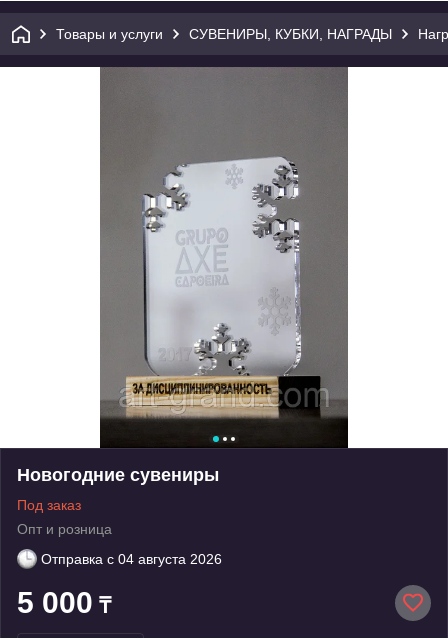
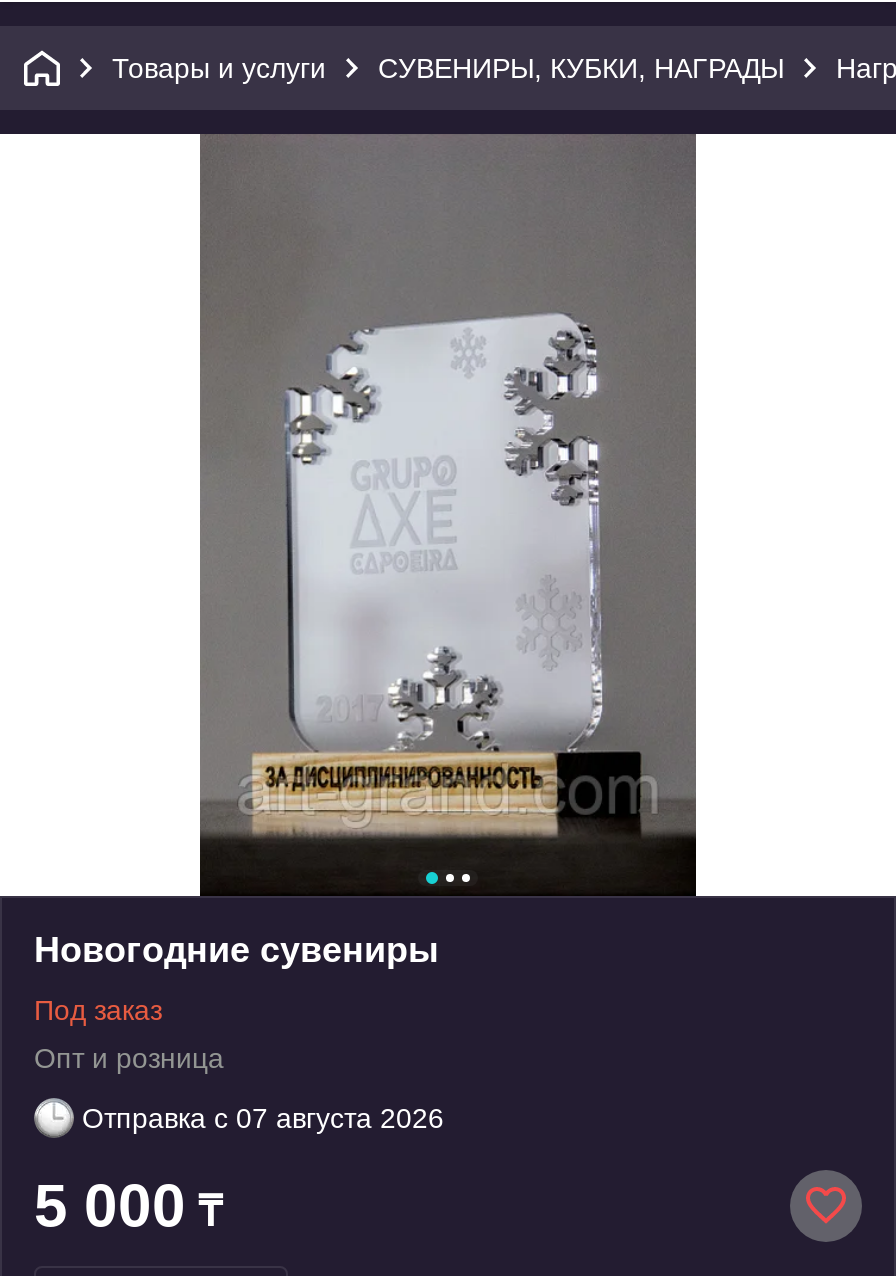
[41,551,222,567] Отправка с 04 августа 2026 -> [82,1102,444,1134] Отправка с 07 августа 2026

